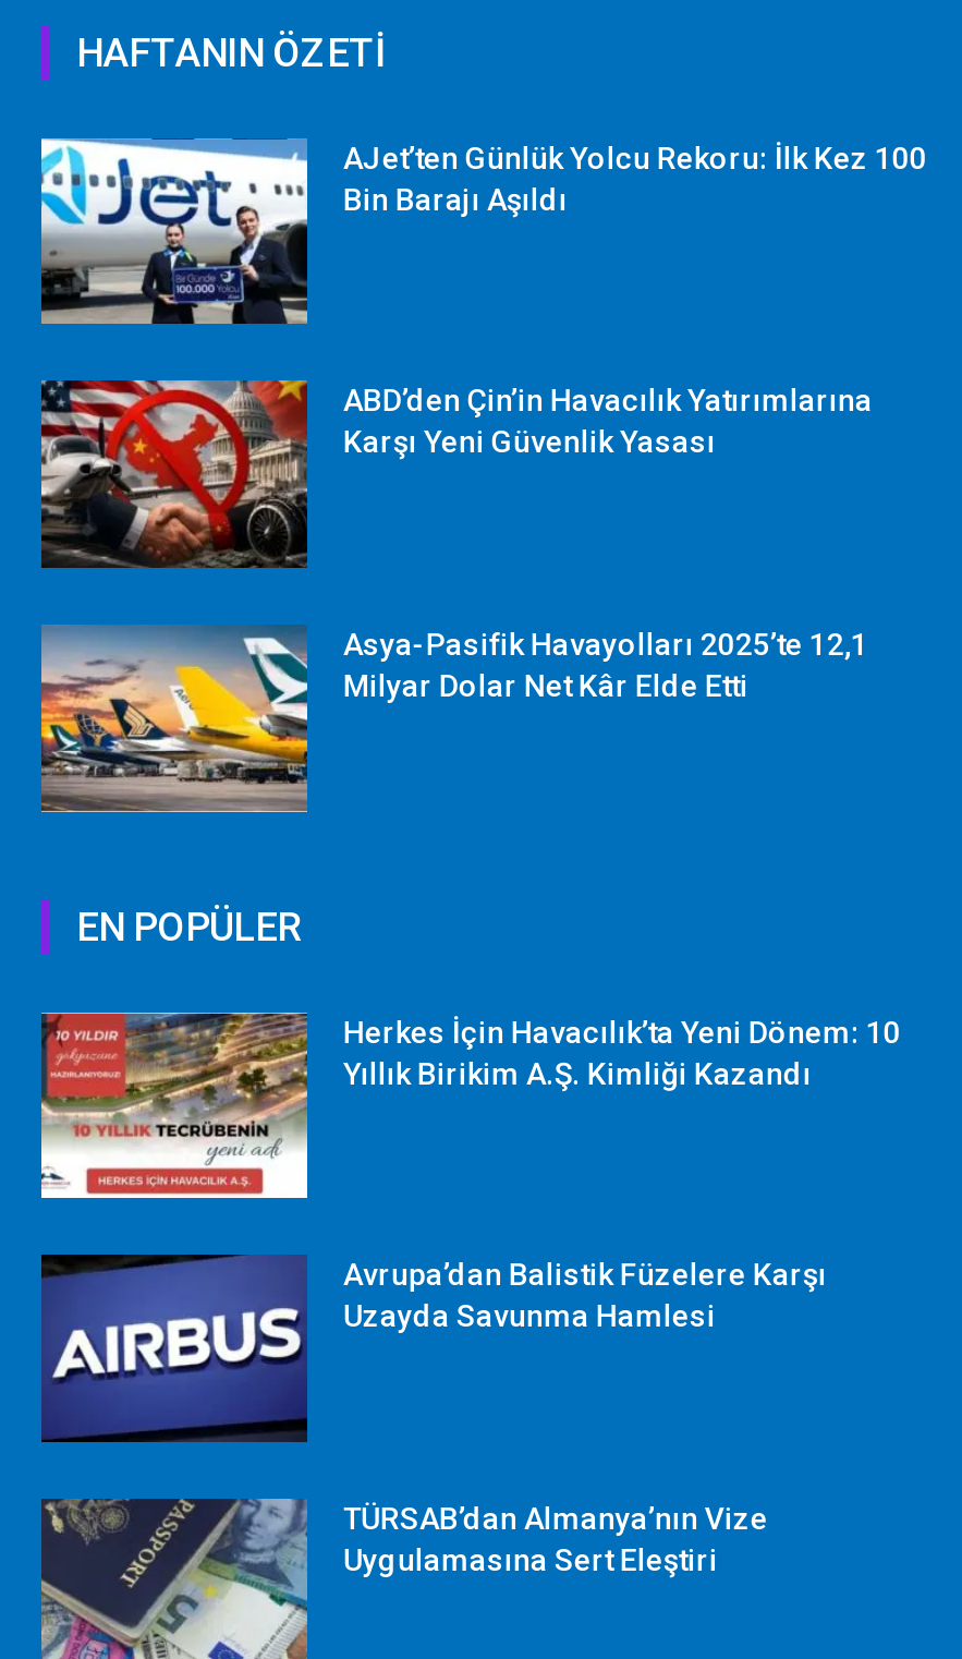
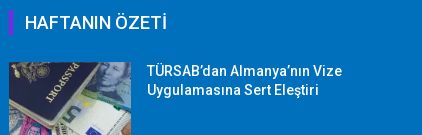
[39,136,927,326] [image] | AJet’ten Günlük Yolcu Rekoru: İlk Kez 100 | Bin Barajı Aşıldı -> none
[39,378,872,570] [image] | ABD’den Çin’in Havacılık Yatırımlarına | Karşı Yeni Güvenlik Yasası -> none
[39,622,868,814] [image] | Asya-Pasifik Havayolları 2025’te 12,1 | Milyar Dolar Net Kâr Elde Etti -> none
[39,903,901,1200] [image] | EN POPÜLER | Herkes İçin Havacılık’ta Yeni Dönem: 10 | Yıllık Birikim A.Ş. Kimliği Kazandı -> none
[39,1252,827,1444] [image] | Avrupa’dan Balistik Füzelere Karşı | Uzayda Savunma Hamlesi -> none

